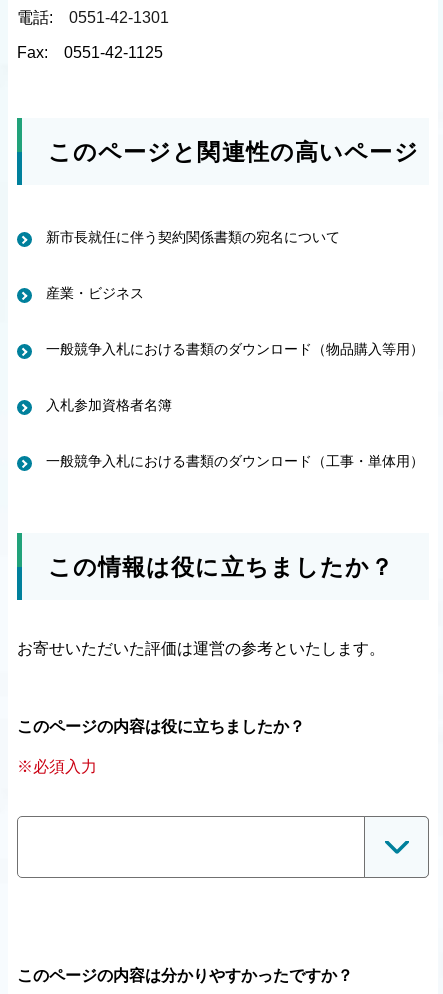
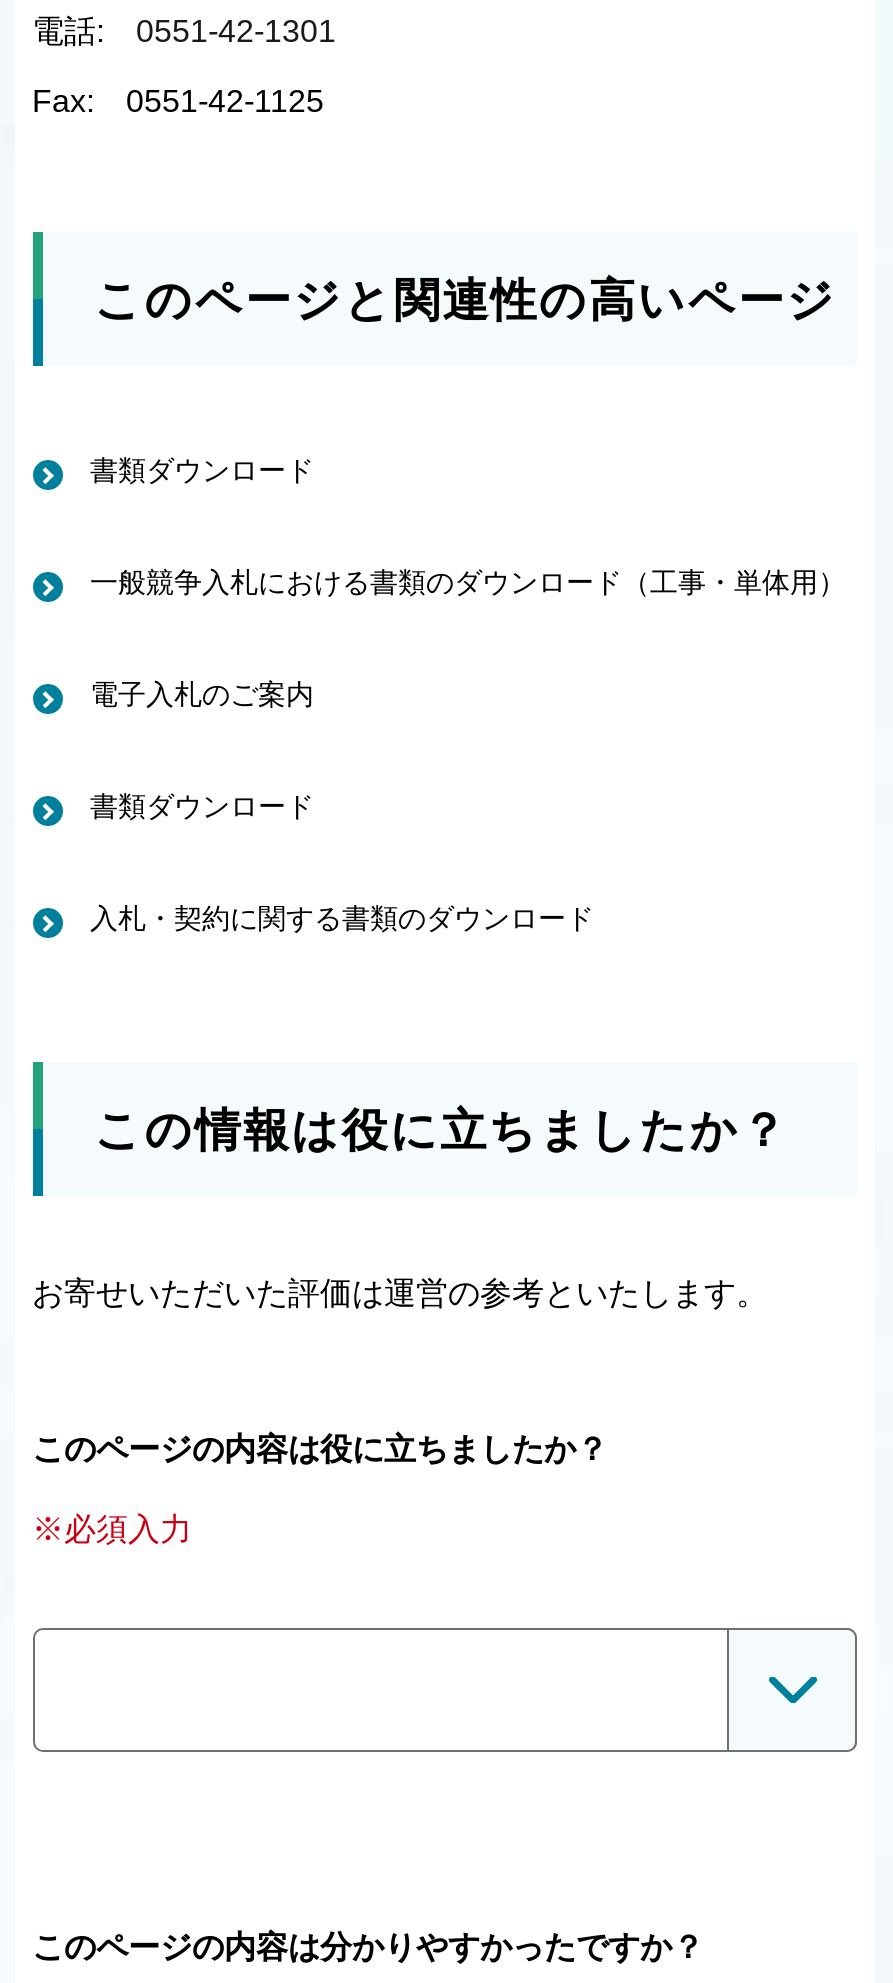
[45,229,423,413] 新市長就任に伴う契約関係書類の宛名について | 産業・ビジネス | 一般競争入札における書類のダウンロード（物品購入等用） | 入札参加資格者名簿 -> [90,454,314,486] 書類ダウンロード
moved [45,453,423,469] -> [90,566,846,598]: 一般競争入札における書類のダウンロード（工事・単体用）
none -> [90,678,594,934] 電子入札のご案内 | 書類ダウンロード | 入札・契約に関する書類のダウンロード

